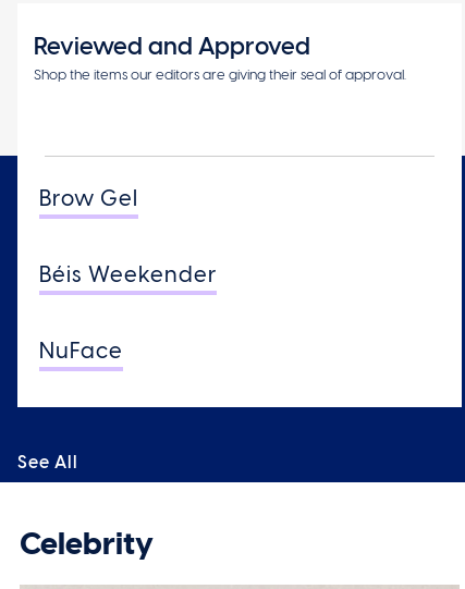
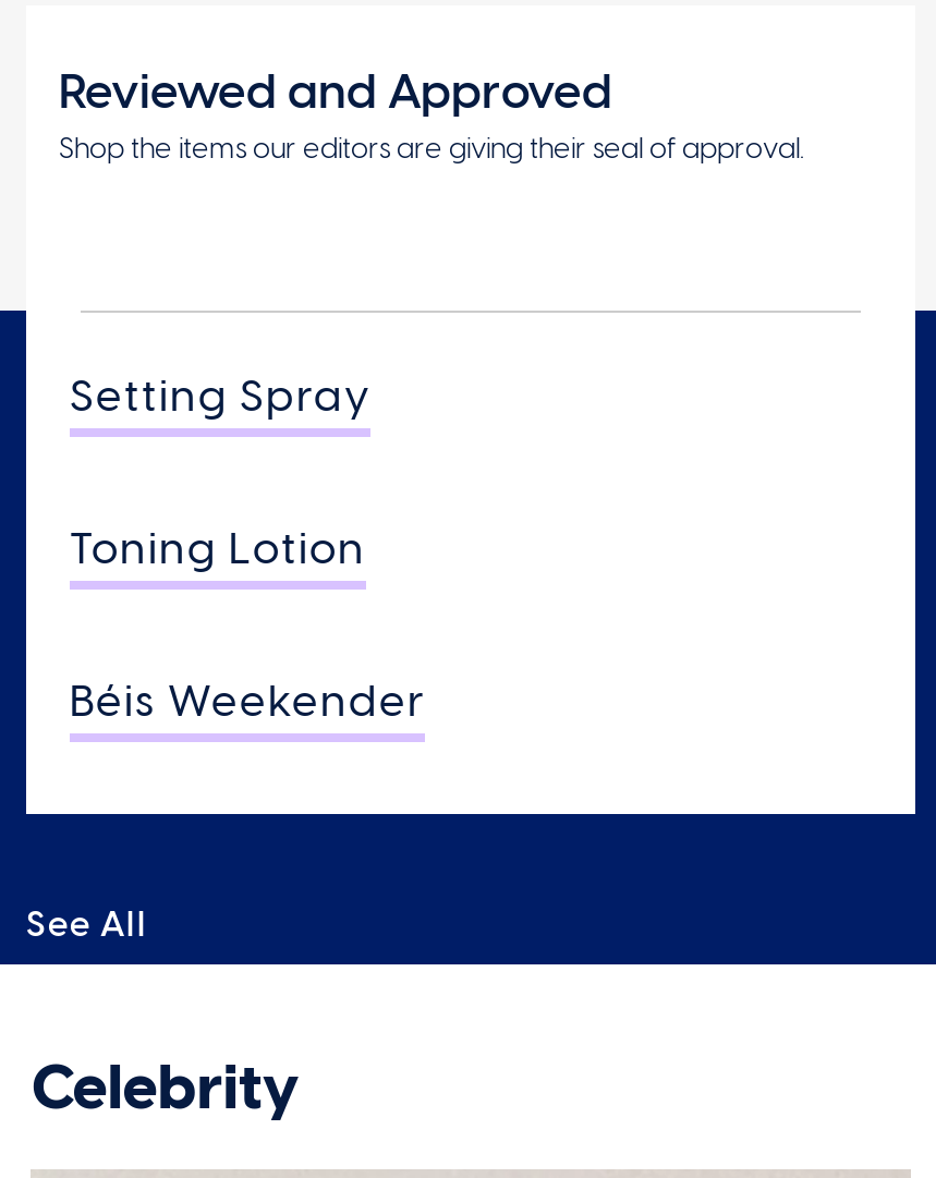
[39,185,138,211] Brow Gel -> [70,369,370,574] Setting Spray | Toning Lotion
moved [39,261,217,287] -> [70,674,425,727]: Béis Weekender
[39,337,123,364] NuFace -> none

